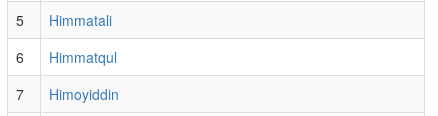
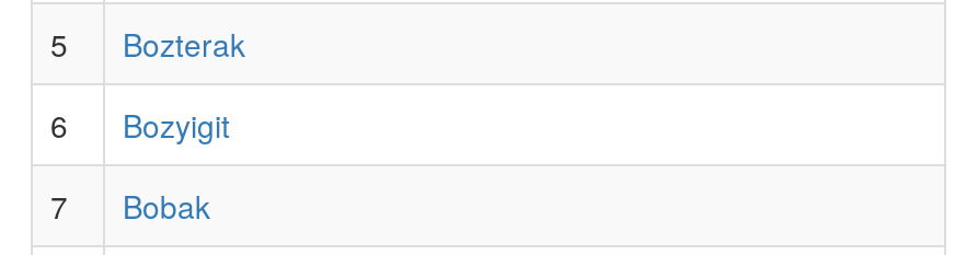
[49,10,112,30] Himmatali -> [123,21,245,65] Bozterak
[49,47,117,67] Himmatqul -> [123,102,230,146] Bozyigit
[49,84,119,104] Himoyiddin -> [123,183,210,227] Bobak

